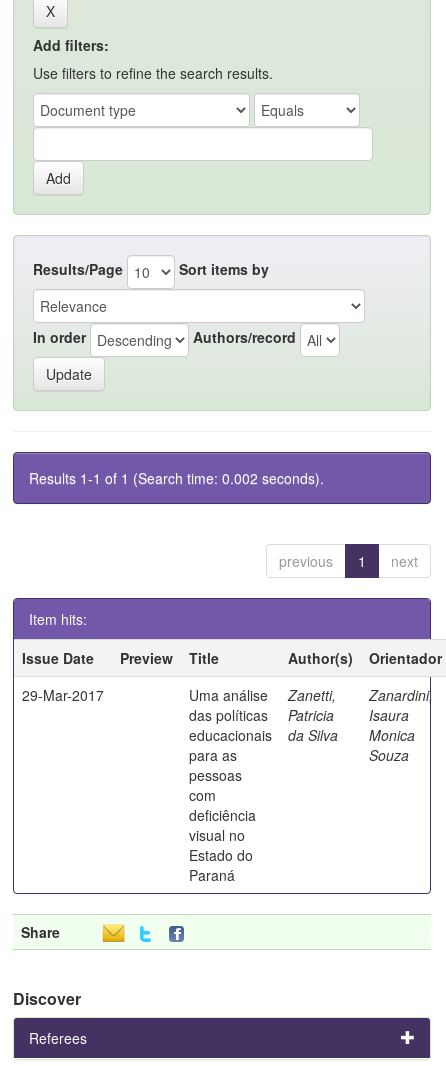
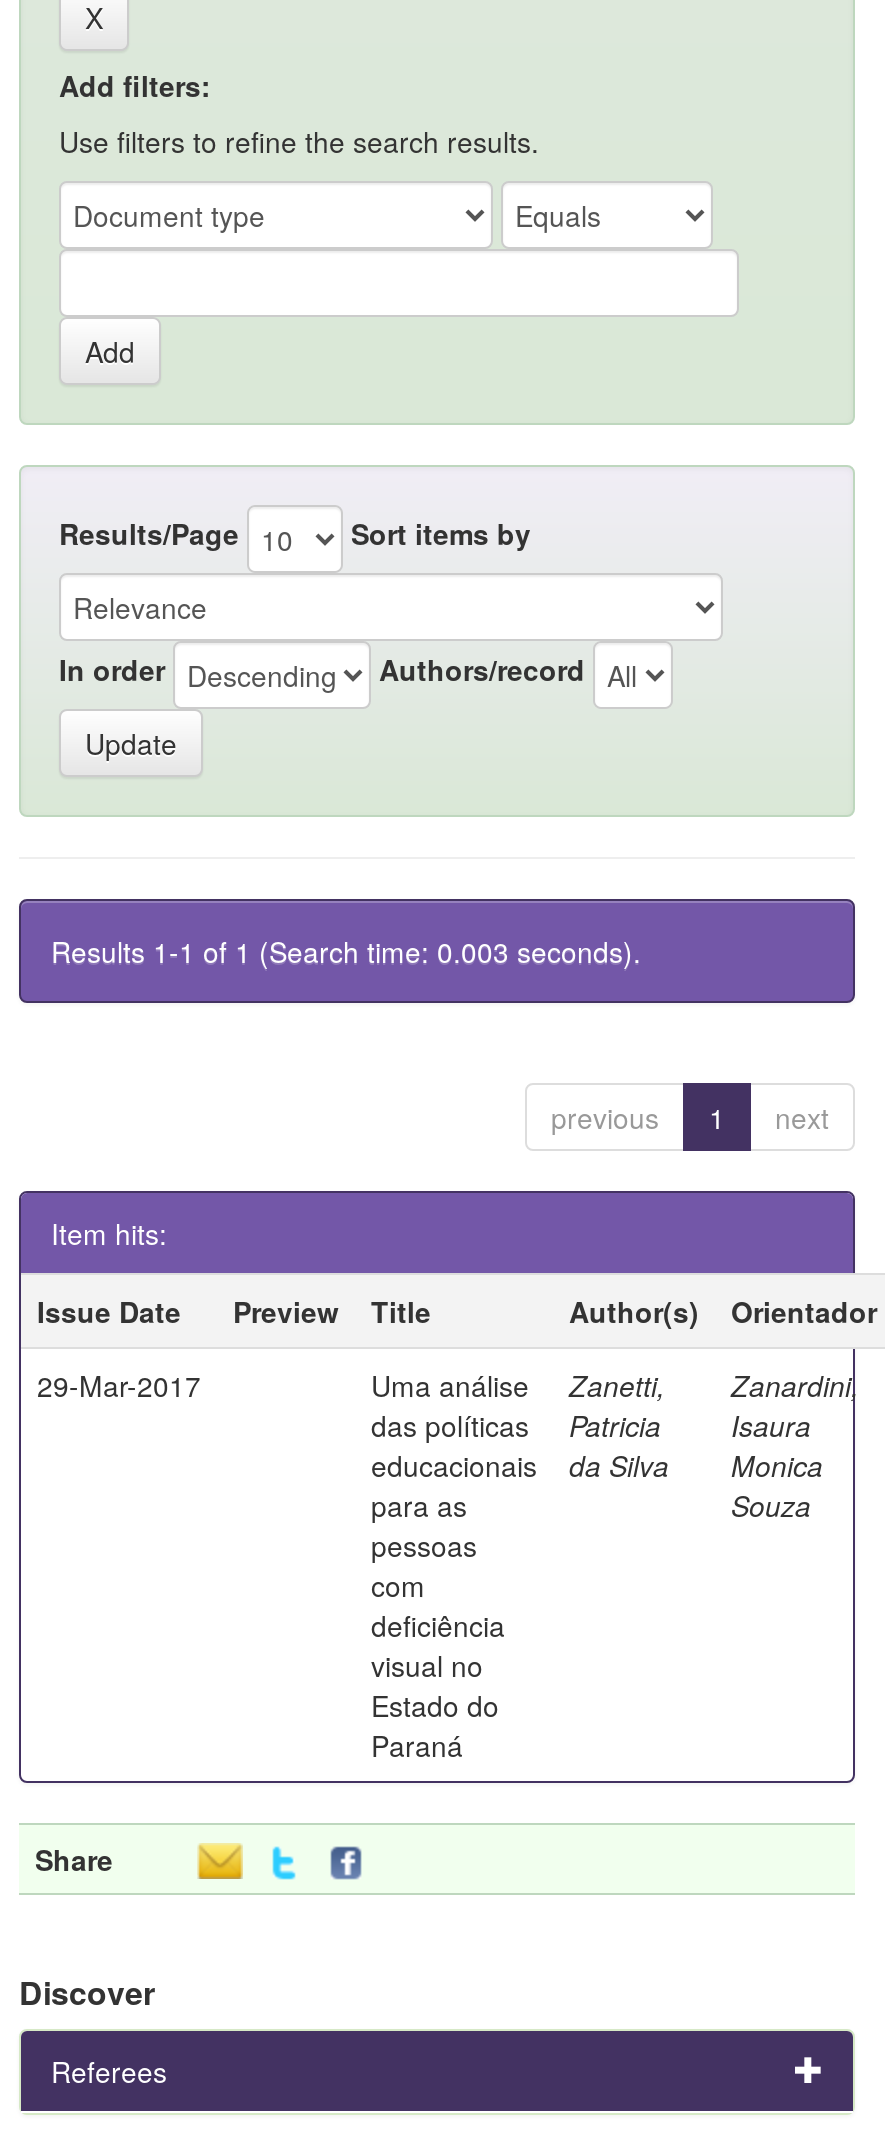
[29,468,324,488] Results 1-1 of 1 (Search time: 0.002 seconds). -> [51,930,641,970] Results 1-1 of 1 (Search time: 0.003 seconds).

